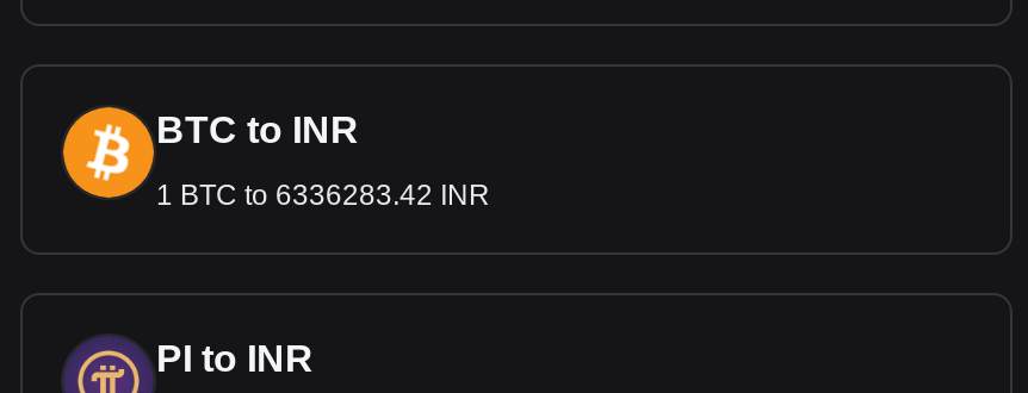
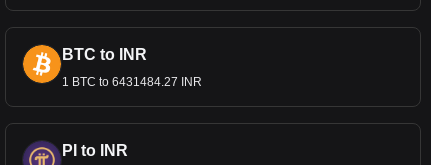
[156,179,490,212] 1 BTC to 6336283.42 INR -> [62,75,202,89] 1 BTC to 6431484.27 INR

